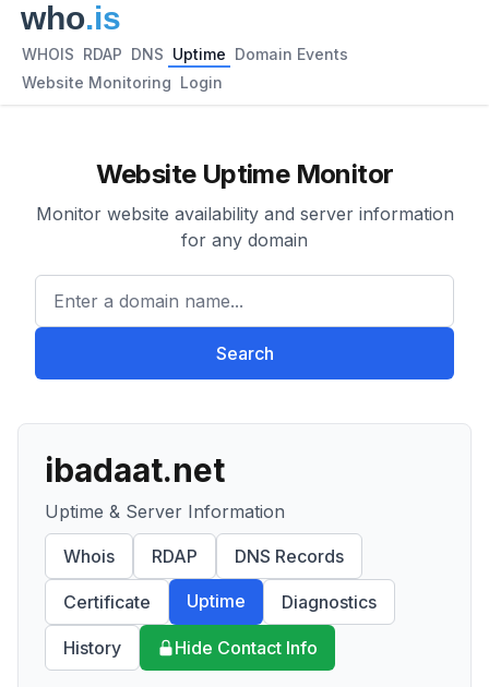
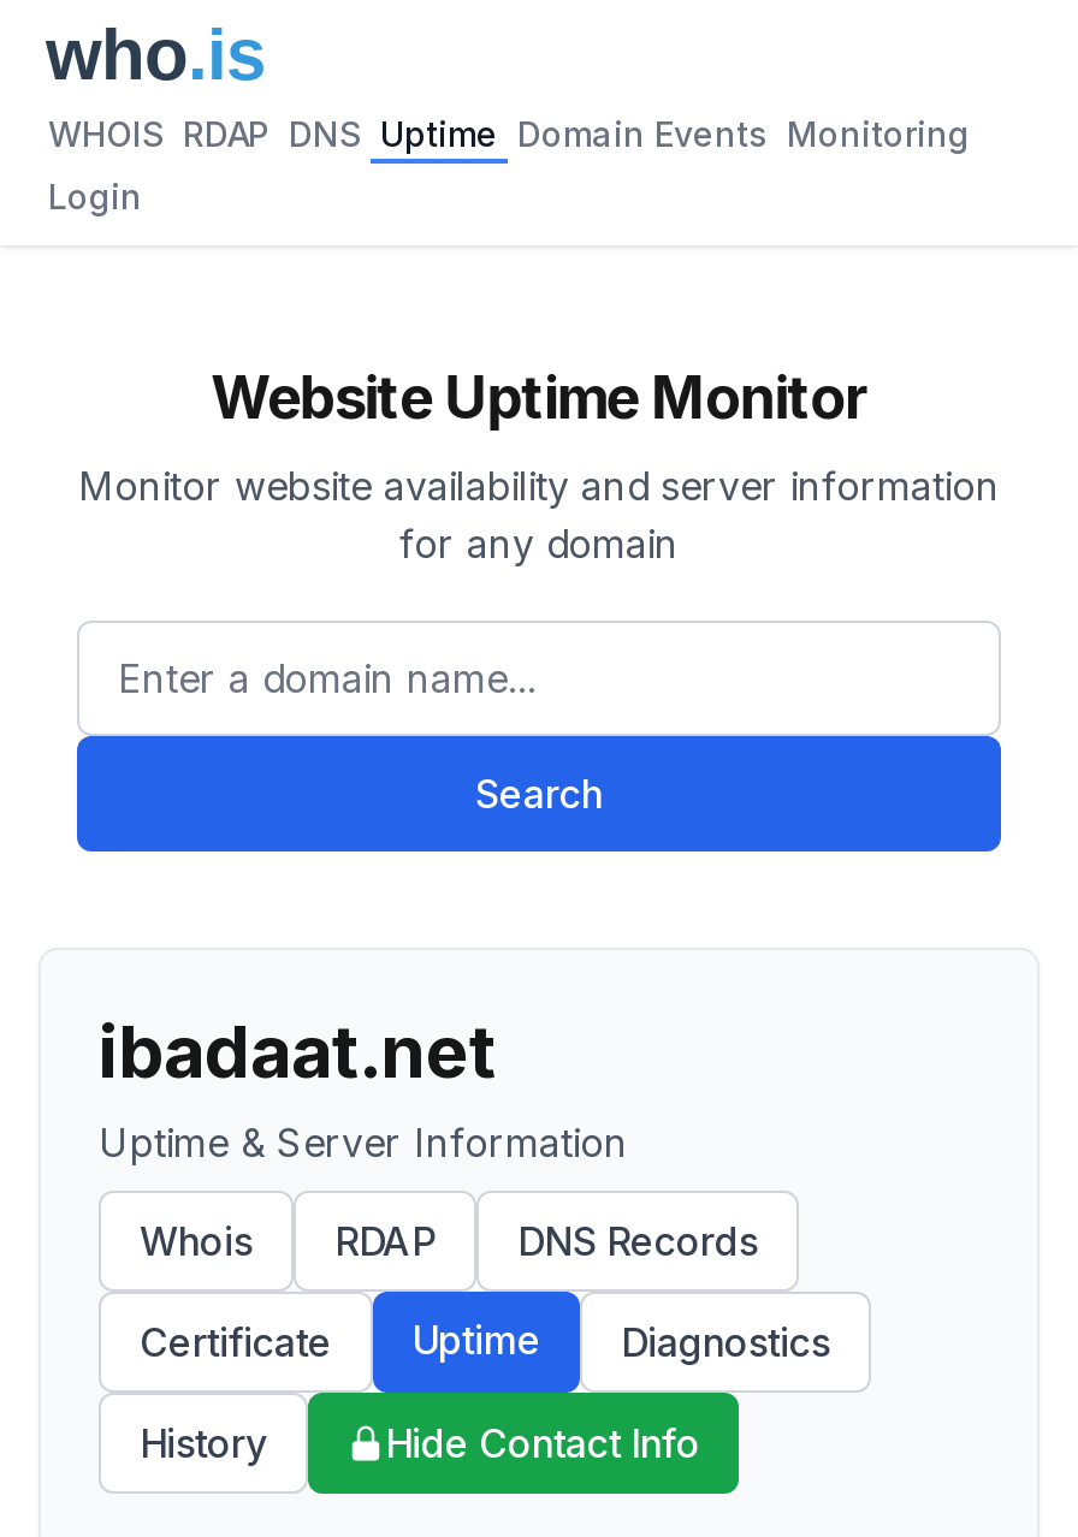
[22,45,348,63] WHOIS RDAP DNS Uptime Domain Events -> [48,113,970,154] WHOIS RDAP DNS Uptime Domain Events Monitoring
[22,73,223,92] Website Monitoring Login -> [48,176,142,216] Login

